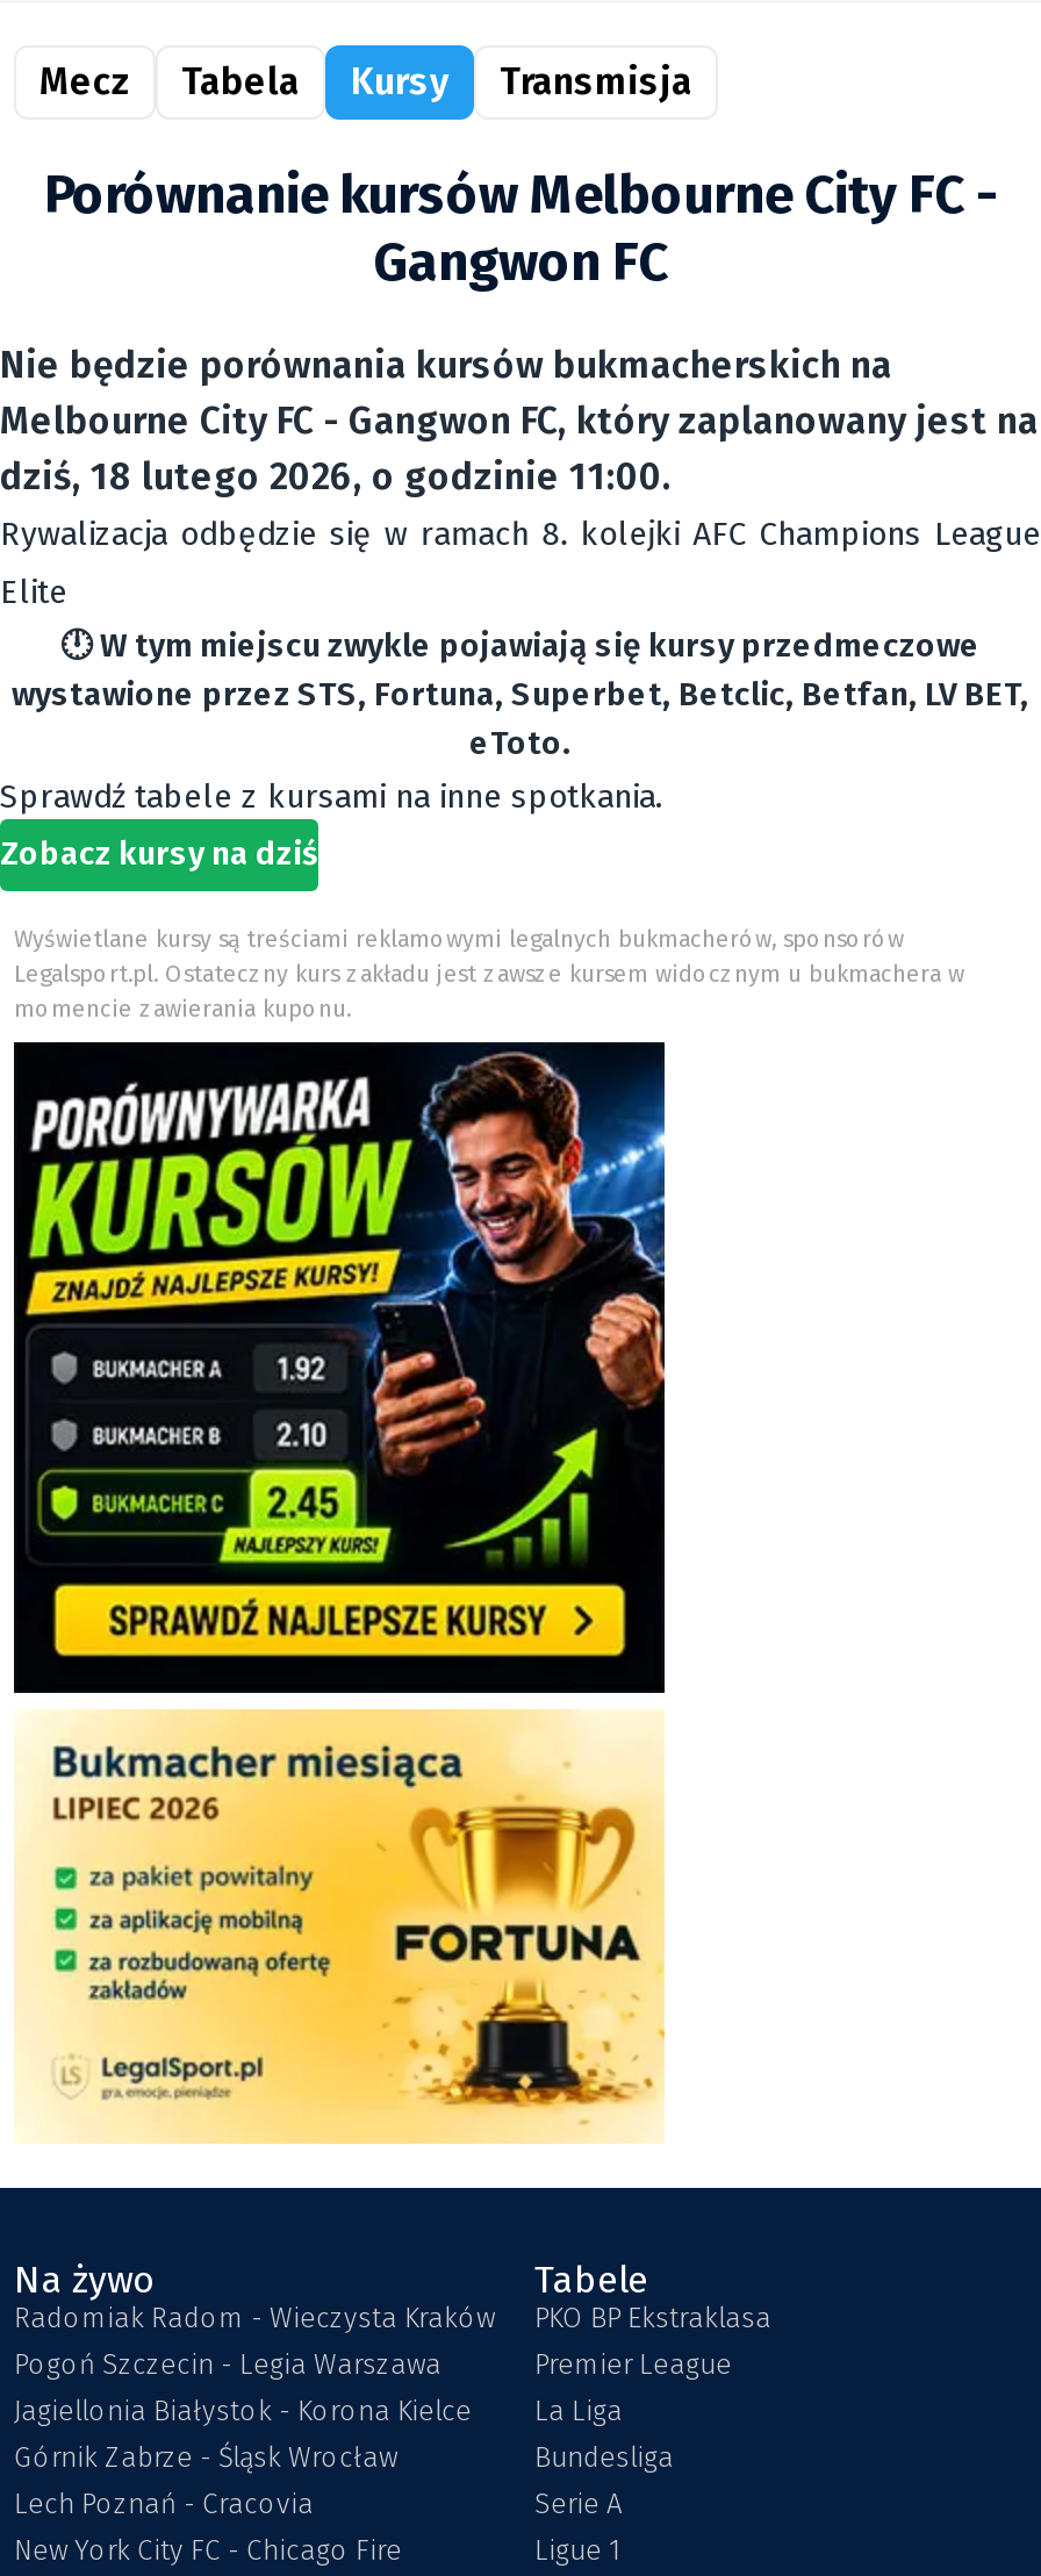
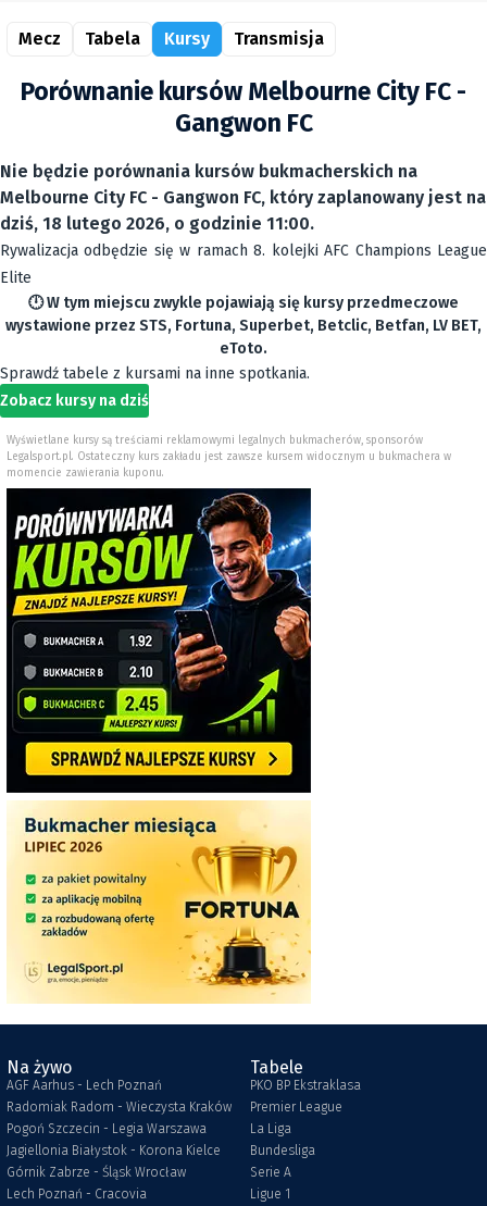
moved [14,2302,495,2520] -> [7,1099,232,1202]: Radomiak Radom - Wieczysta Kraków | Pogoń Szczecin - Legia Warszawa | Jagiellonia Białystok - Korona Kielce | Górnik Zabrze - Śląsk Wrocław | Lech Poznań - Cracovia
none -> [7,1078,162,1093] AGF Aarhus - Lech Poznań
[14,2534,402,2567] New York City FC - Chicago Fire -> none

